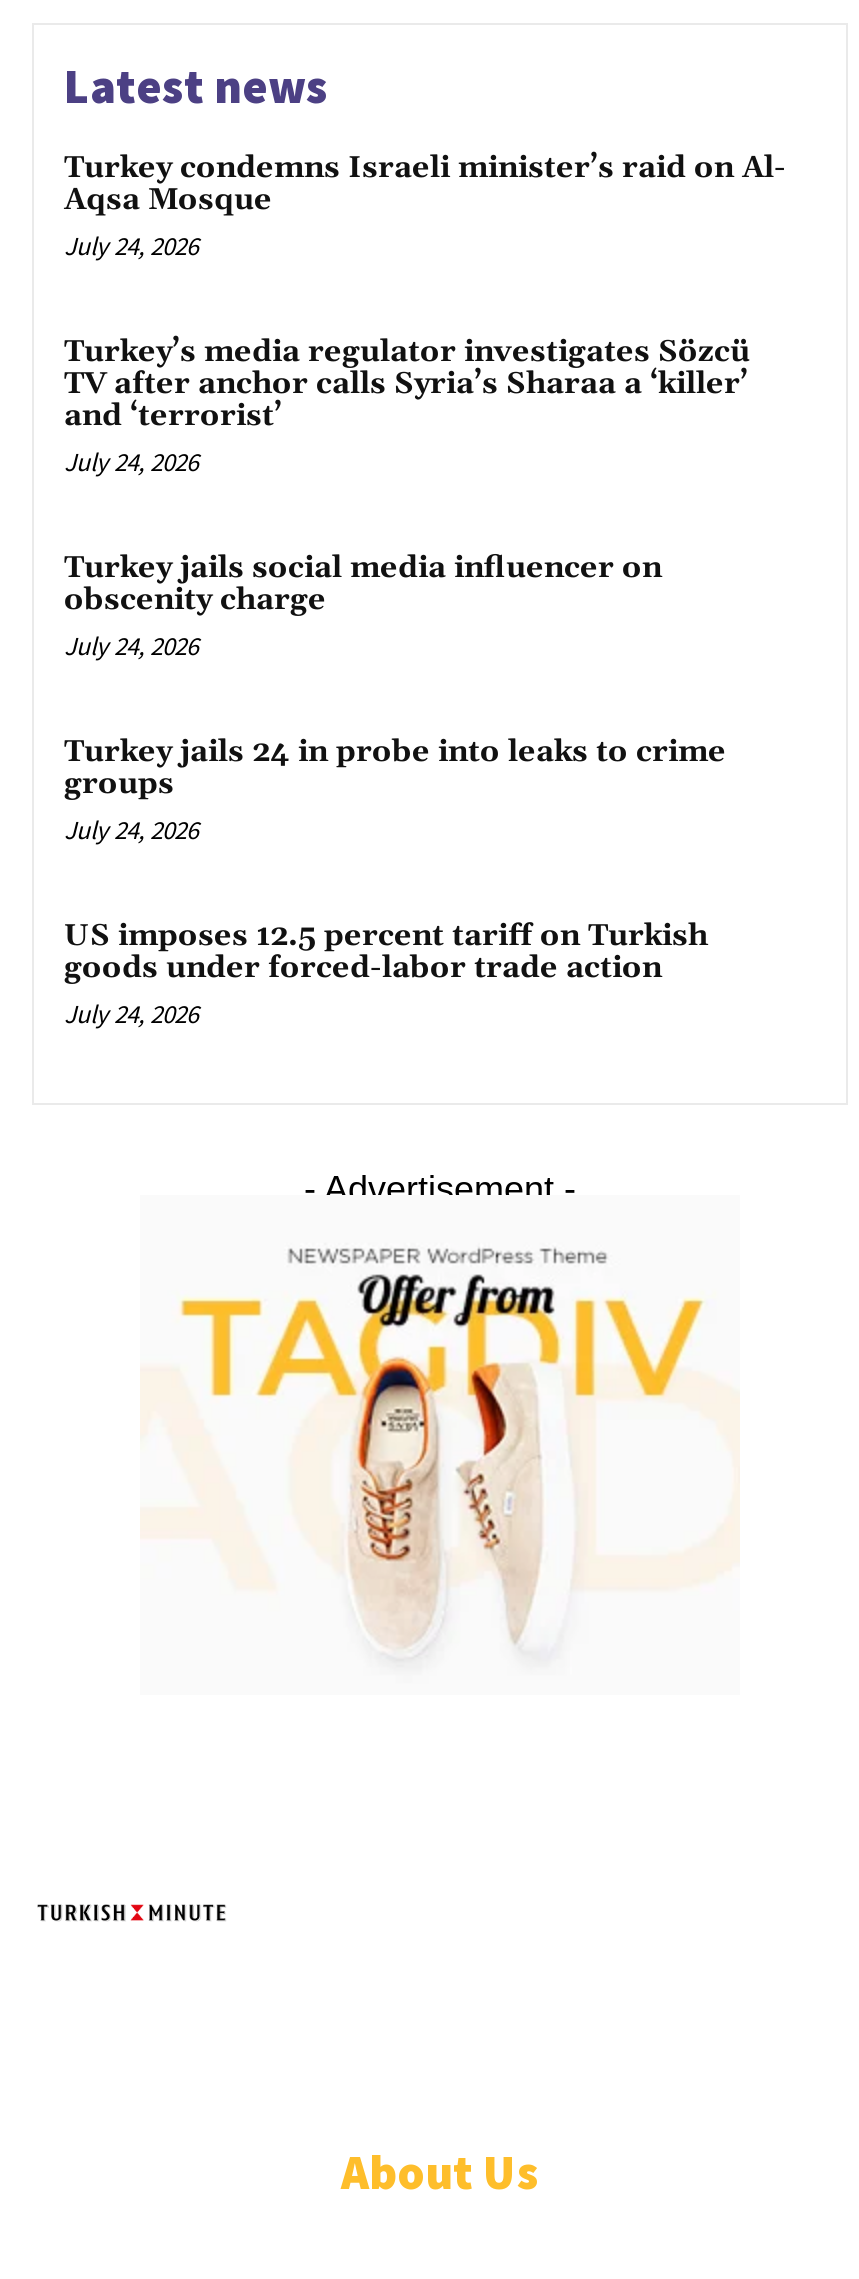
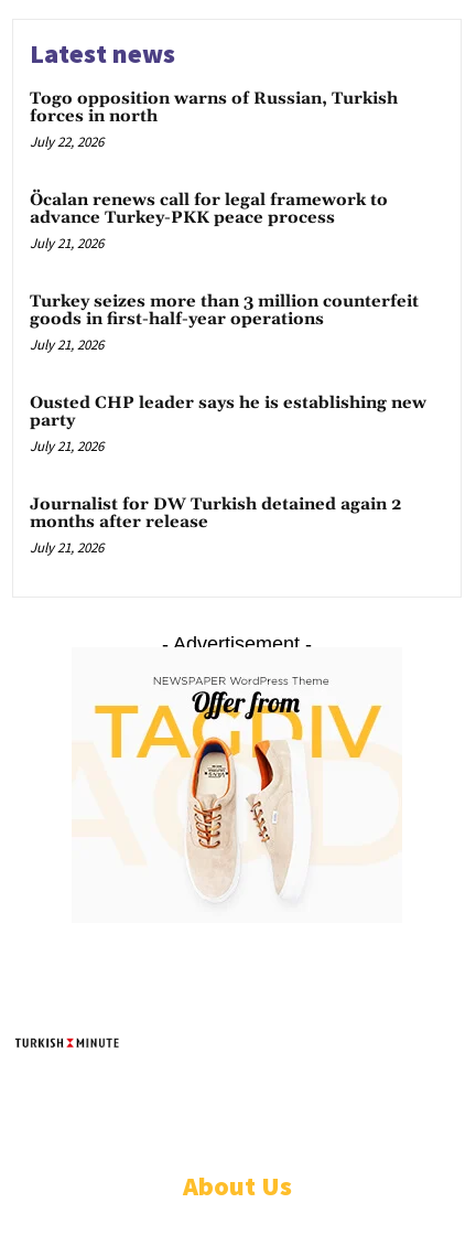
[64,150,786,264] Turkey condemns Israeli minister’s raid on Al- | Aqsa Mosque | July 24, 2026 -> [30,89,398,152] Togo opposition warns of Russian, Turkish | forces in north | July 22, 2026
[64,334,750,480] Turkey’s media regulator investigates Sözcü | TV after anchor calls Syria’s Sharaa a ‘killer’ | and ‘terrorist’ | July 24, 2026 -> [30,190,388,253] Öcalan renews call for legal framework to | advance Turkey-PKK peace process | July 21, 2026
[64,550,662,664] Turkey jails social media influencer on | obscenity charge | July 24, 2026 -> [30,292,419,354] Turkey seizes more than 3 million counterfeit | goods in first-half-year operations | July 21, 2026
[64,734,726,848] Turkey jails 24 in probe into leaks to crime | groups | July 24, 2026 -> [30,393,426,456] Ousted CHP leader says he is establishing new | party | July 21, 2026
[64,918,708,1032] US imposes 12.5 percent tariff on Turkish | goods under forced-labor trade action | July 24, 2026 -> [30,494,401,557] Journalist for DW Turkish detained again 2 | months after release | July 21, 2026

